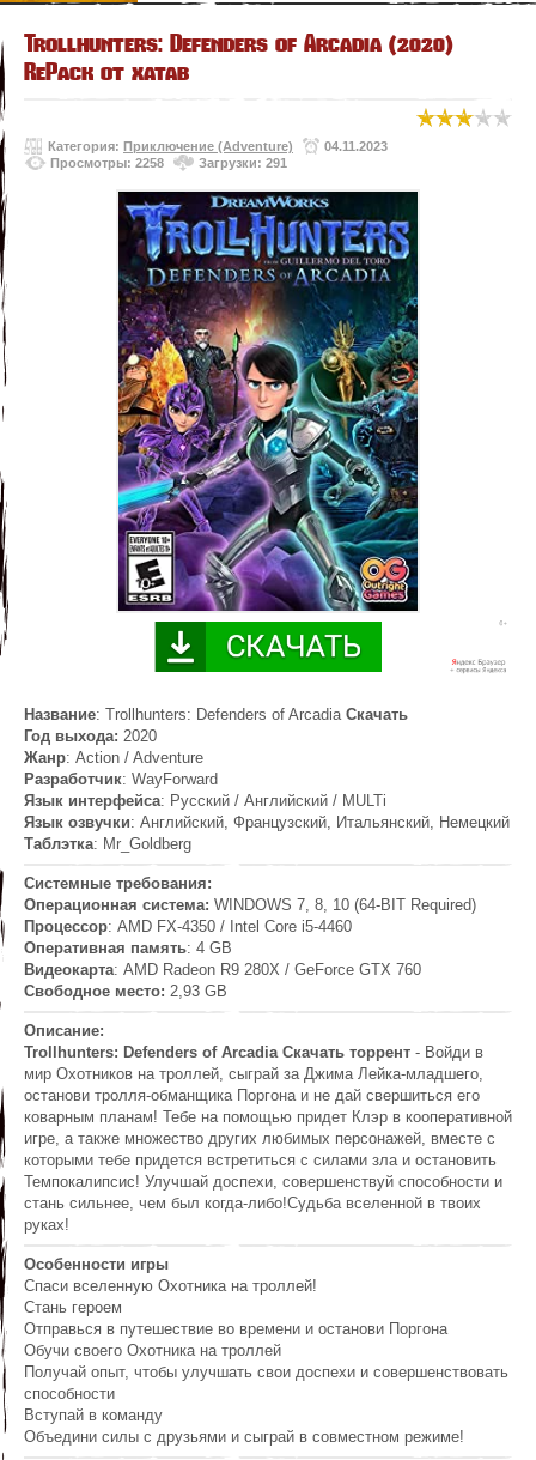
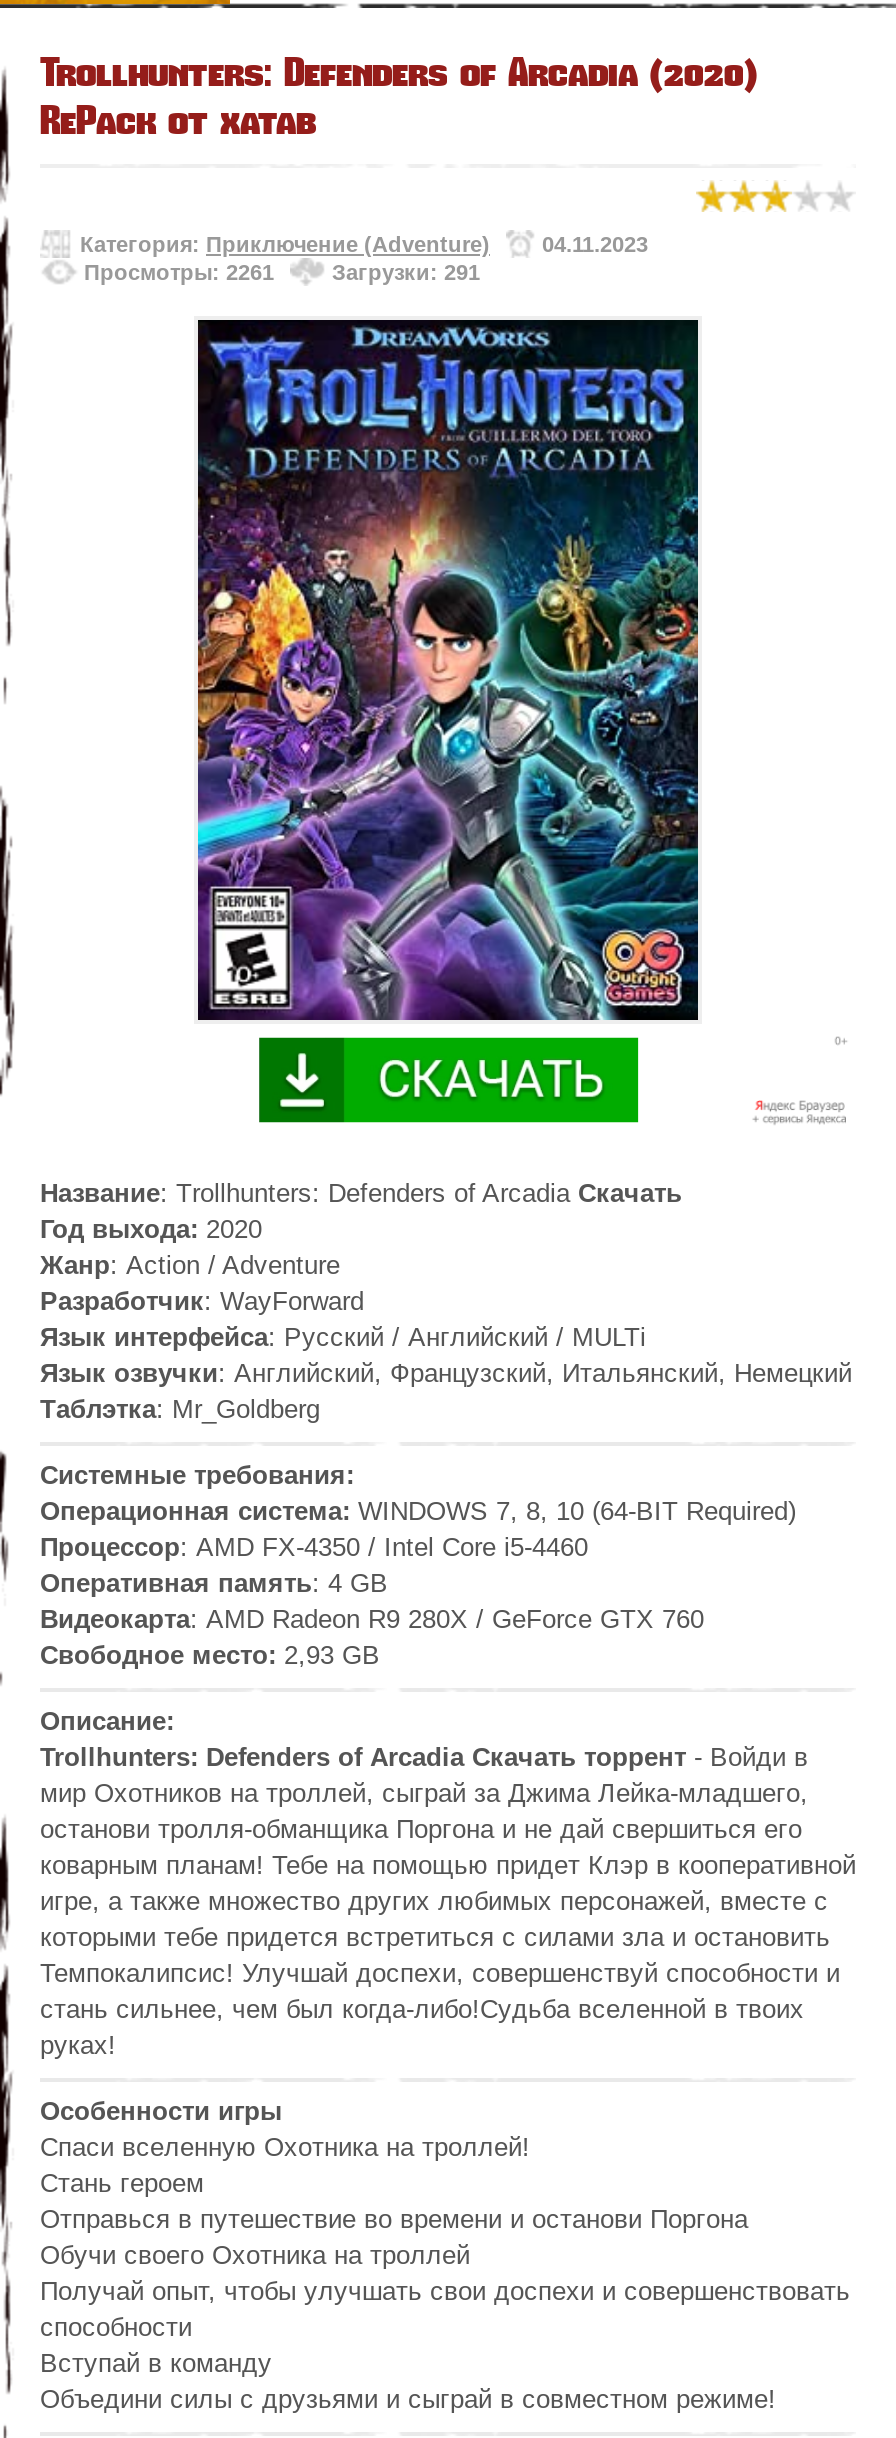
[50,156,164,170] Просмотры: 2258 -> [84,260,274,284] Просмотры: 2261

